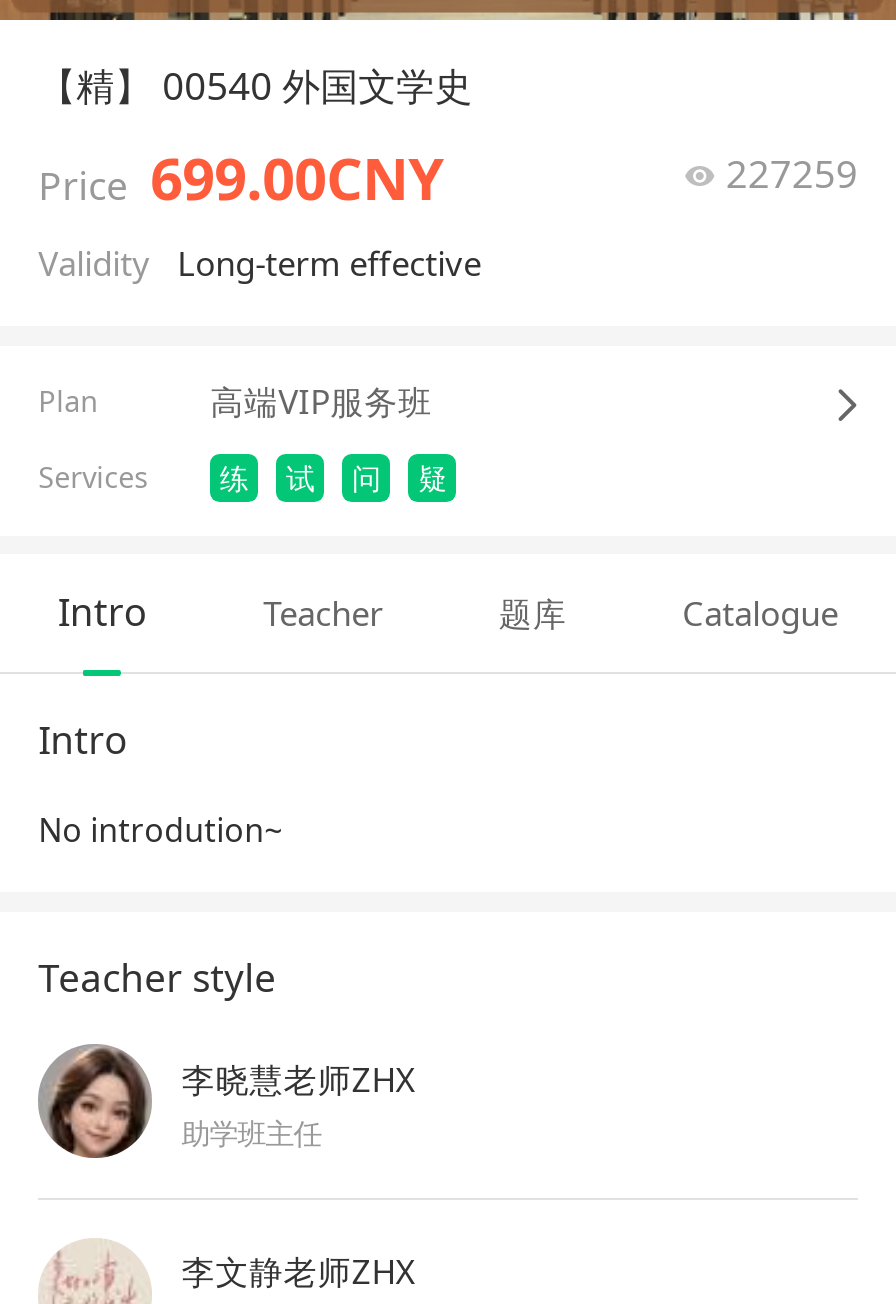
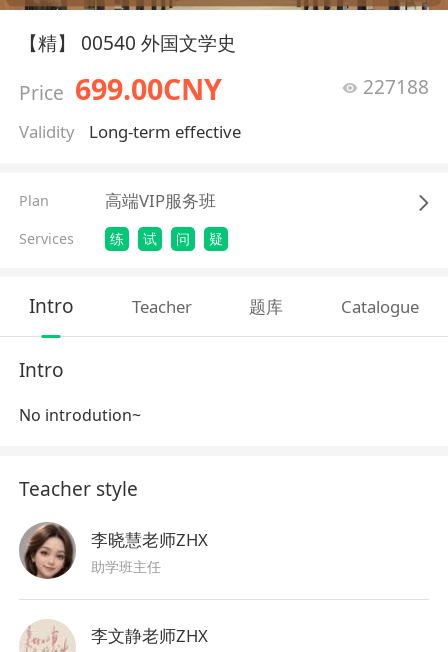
[716,147,858,199] 227259 -> [358,73,429,99] 227188

